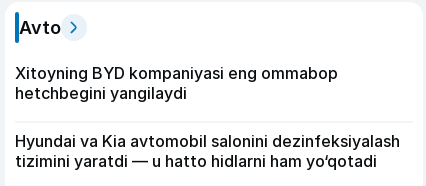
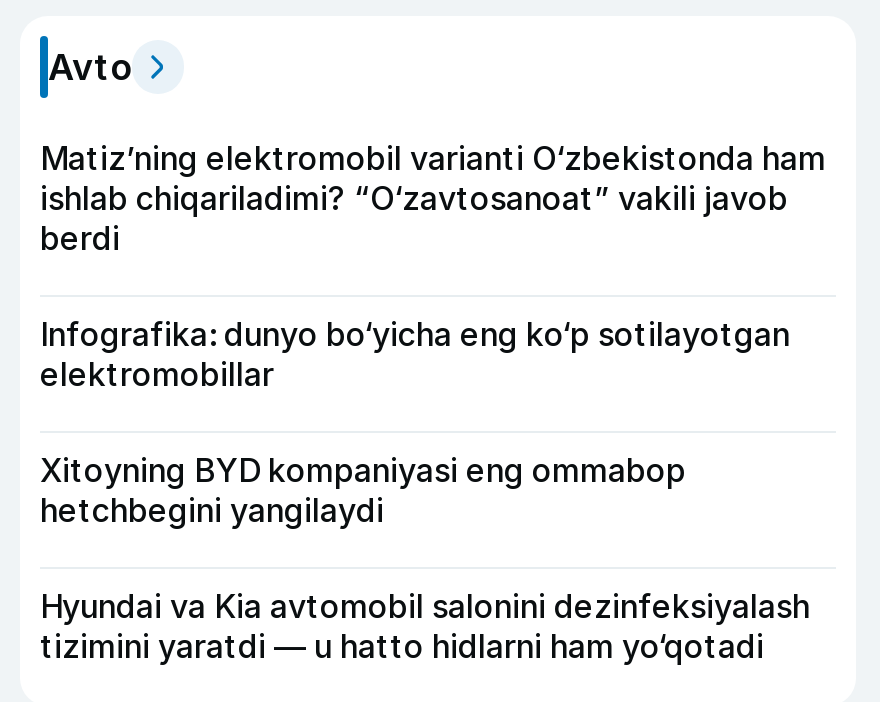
none -> [40,138,826,394] Matiz’ning elektromobil varianti O‘zbekistonda ham | ishlab chiqariladimi? “O‘zavtosanoat” vakili javob | berdi | Infografika: dunyo bo‘yicha eng ko‘p sotilayotgan | elektromobillar

